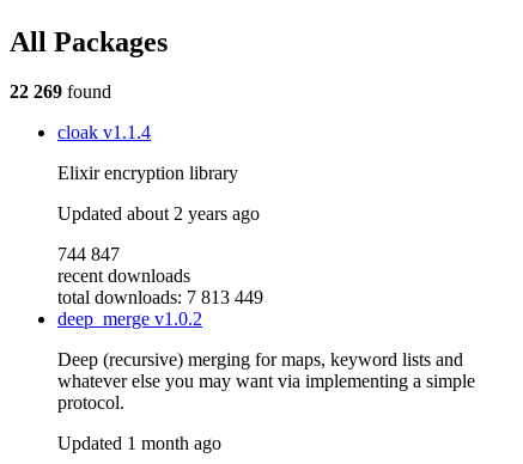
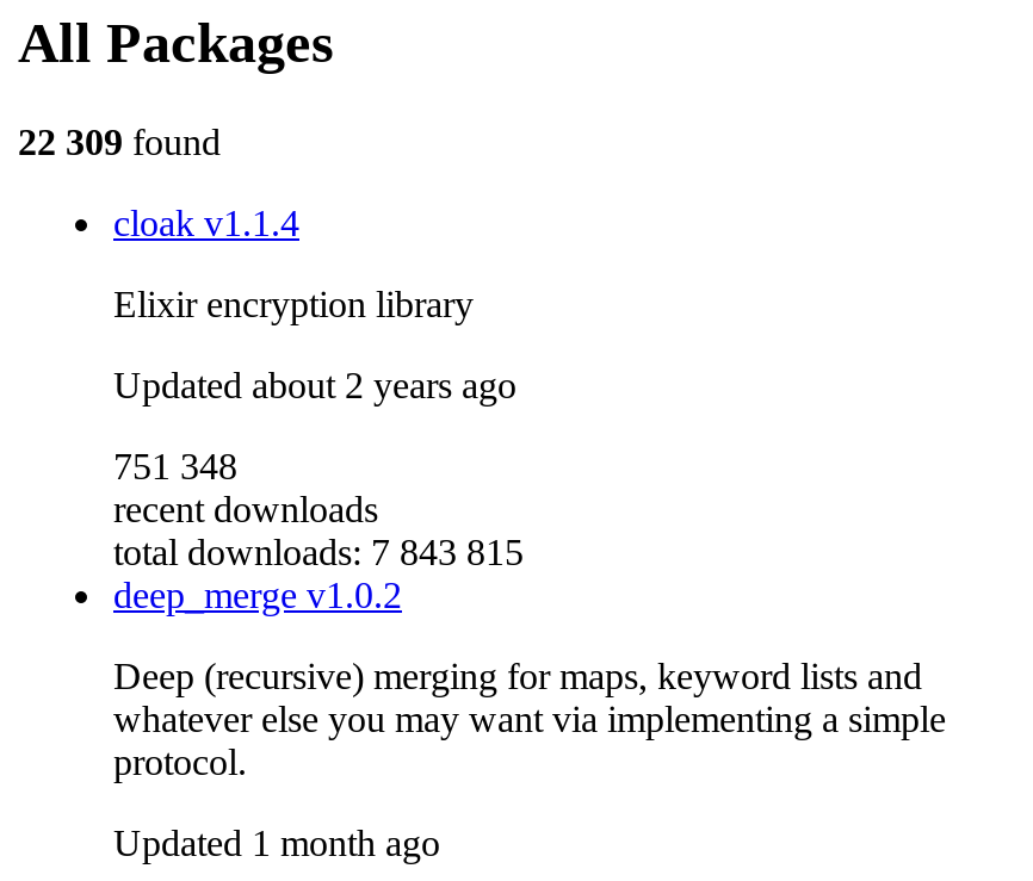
[10,82,111,102] 22 269 found -> [18,123,221,163] 22 309 found
[57,244,120,265] 744 847 -> [113,447,237,487] 751 348
[57,287,263,308] total downloads: 7 813 449 -> [113,533,524,573] total downloads: 7 843 815

